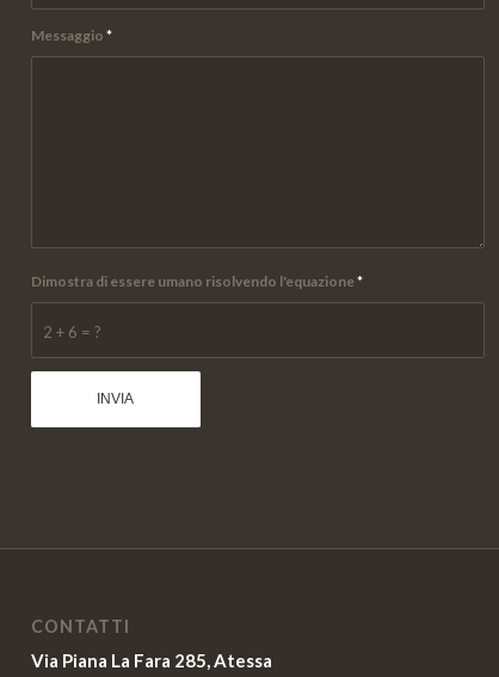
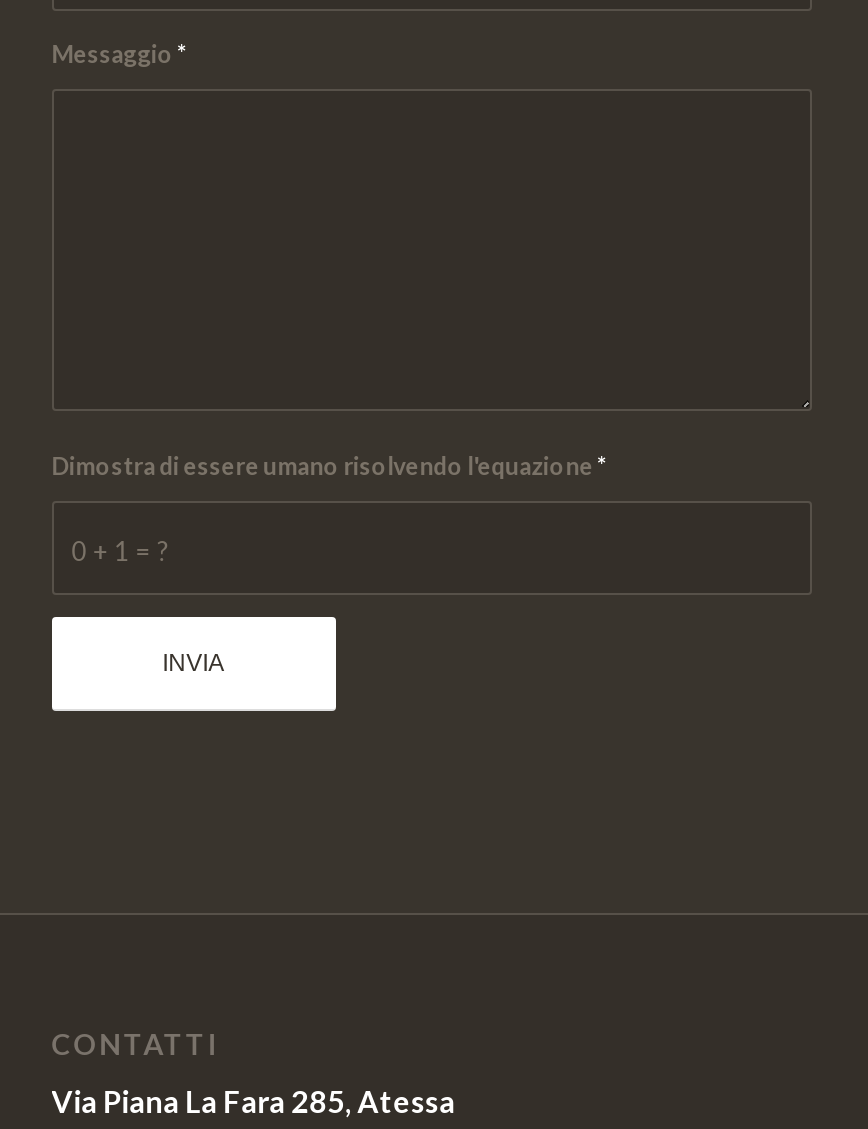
[42,322,101,341] 2 + 6 = ? -> [71,535,169,567] 0 + 1 = ?

